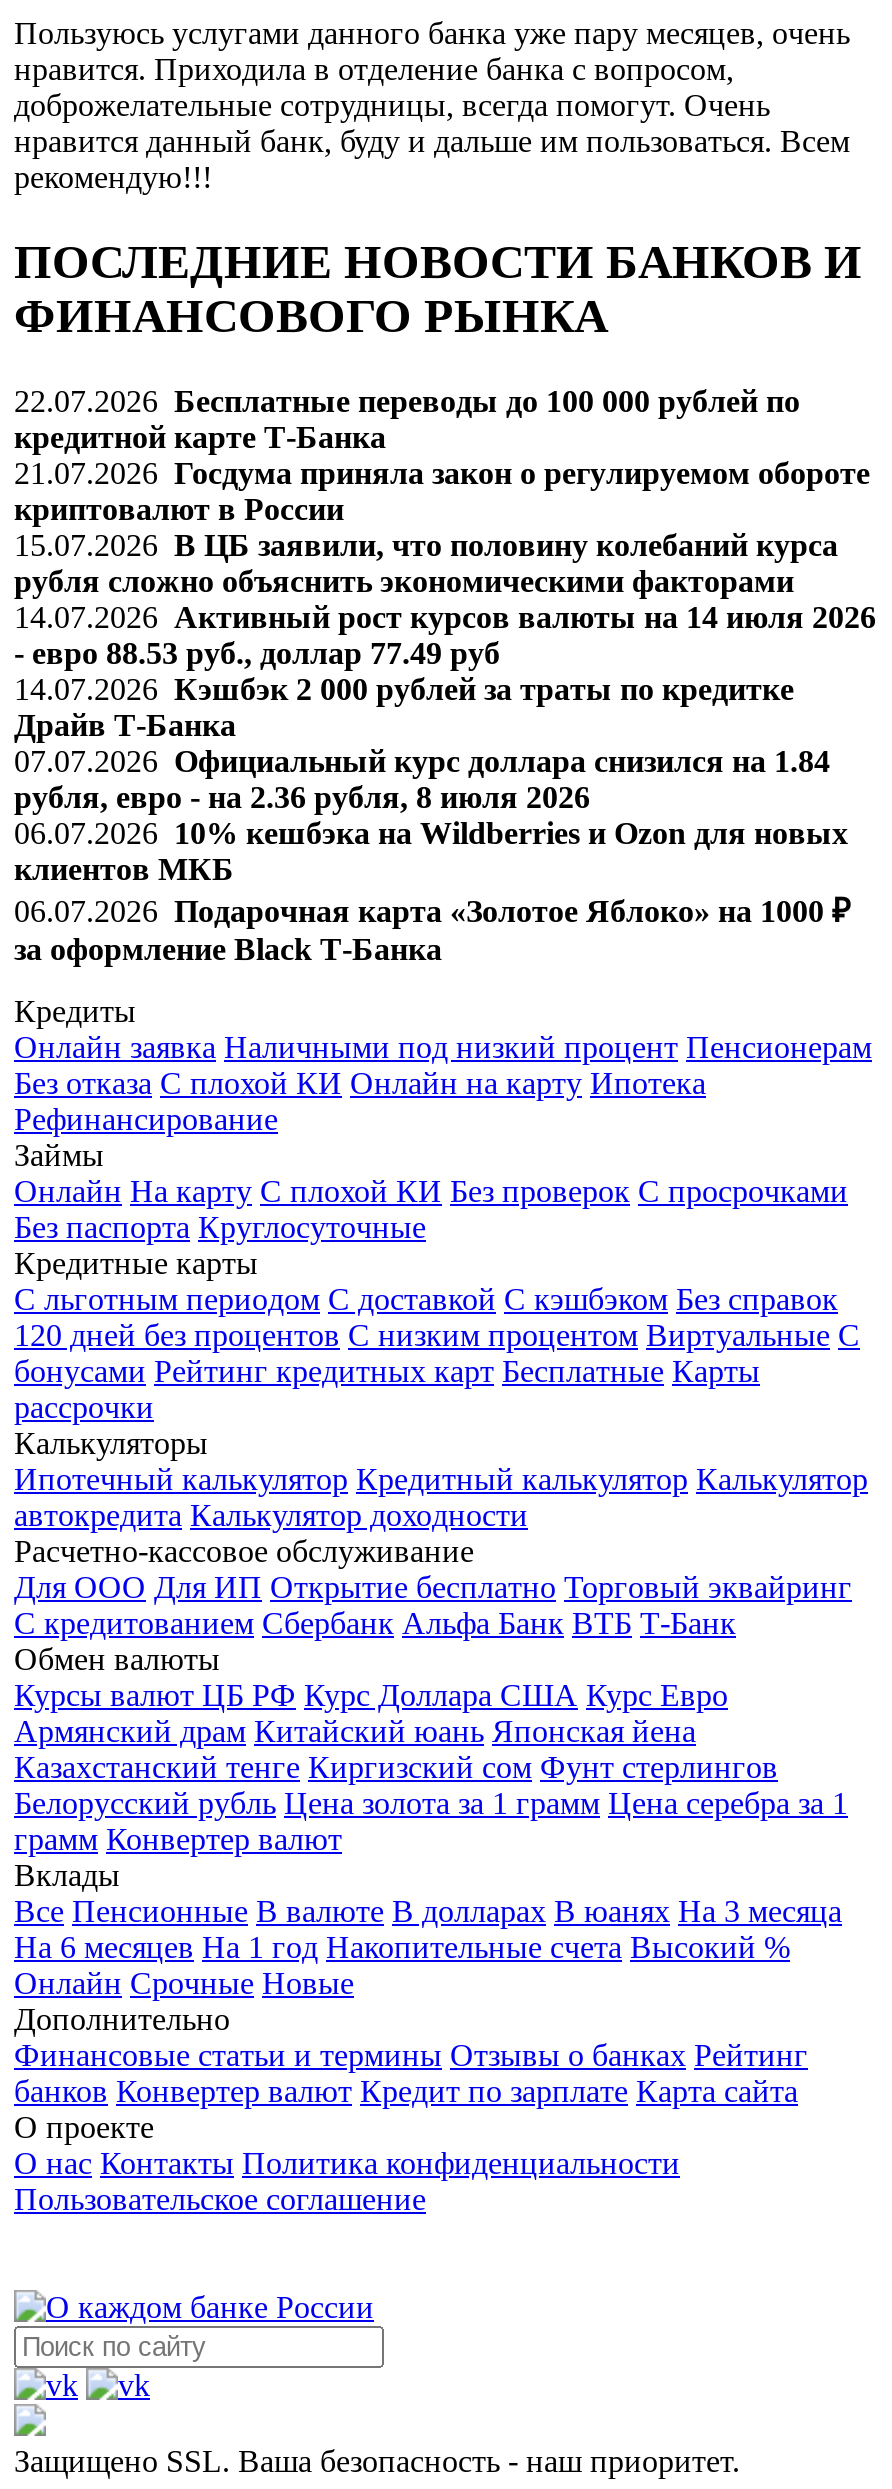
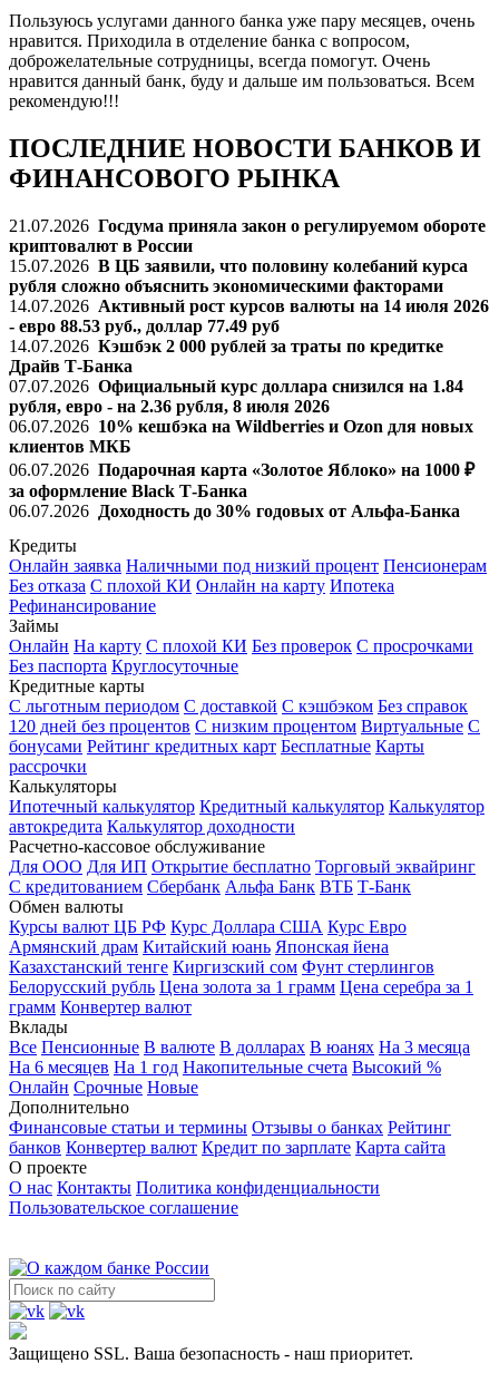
[14,384,800,454] 22.07.2026 Бесплатные переводы до 100 000 рублей по | кредитной карте Т-Банка -> none
moved [14,456,876,966] -> [9,216,489,501]: 21.07.2026 Госдума приняла закон о регулируемом обороте | криптовалют в России | 15.07.2026 В ЦБ заявили, что половину колебаний курса | ... | 06.07.2026 Подарочная карта «Золотое Яблоко» на 1000 ₽ | за оформление Black Т-Банка
none -> [9,502,460,521] 06.07.2026 Доходность до 30% годовых от Альфа-Банка

